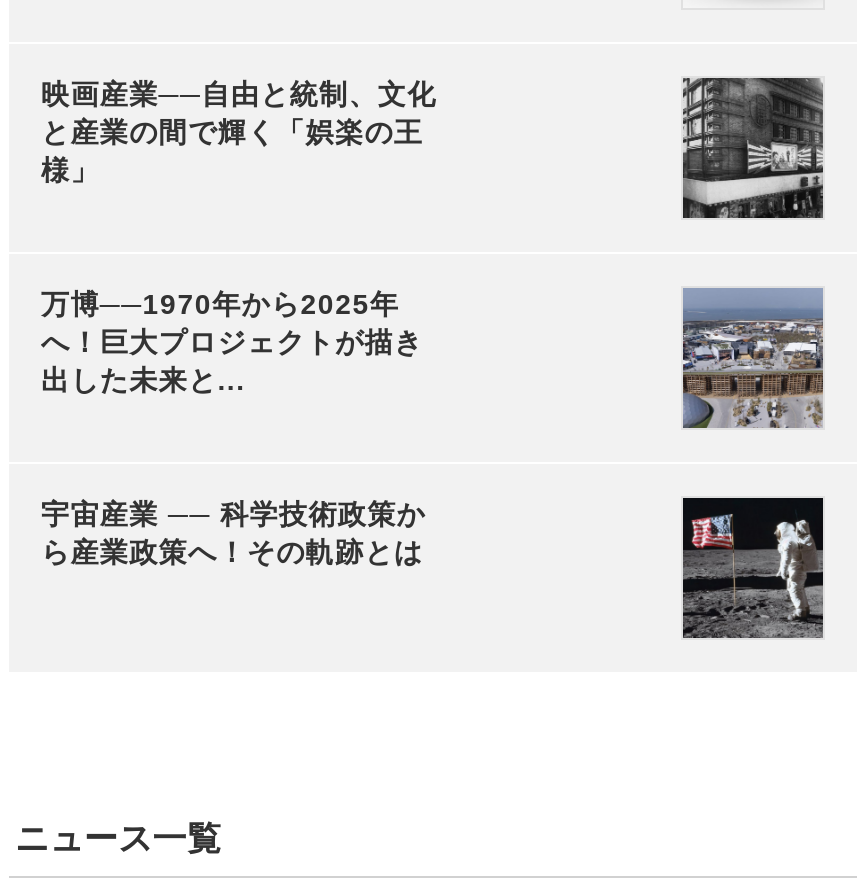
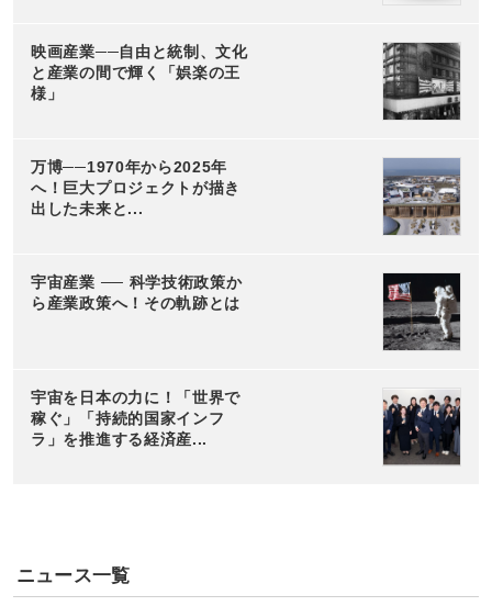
none -> [31,388,241,447] 宇宙を日本の力に！「世界で | 稼ぐ」「持続的国家インフ | ラ」を推進する経済産...
none -> [382,391,461,464] [image]

